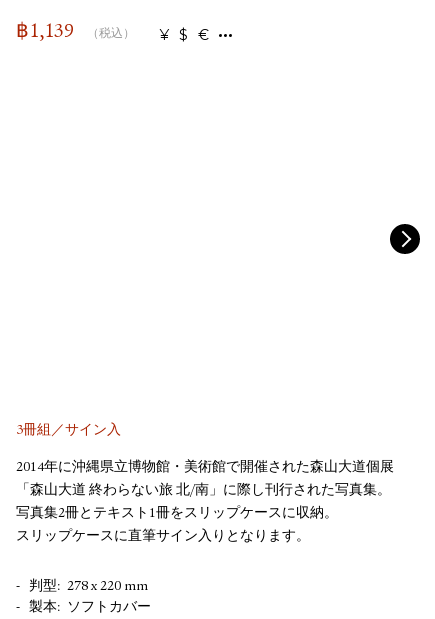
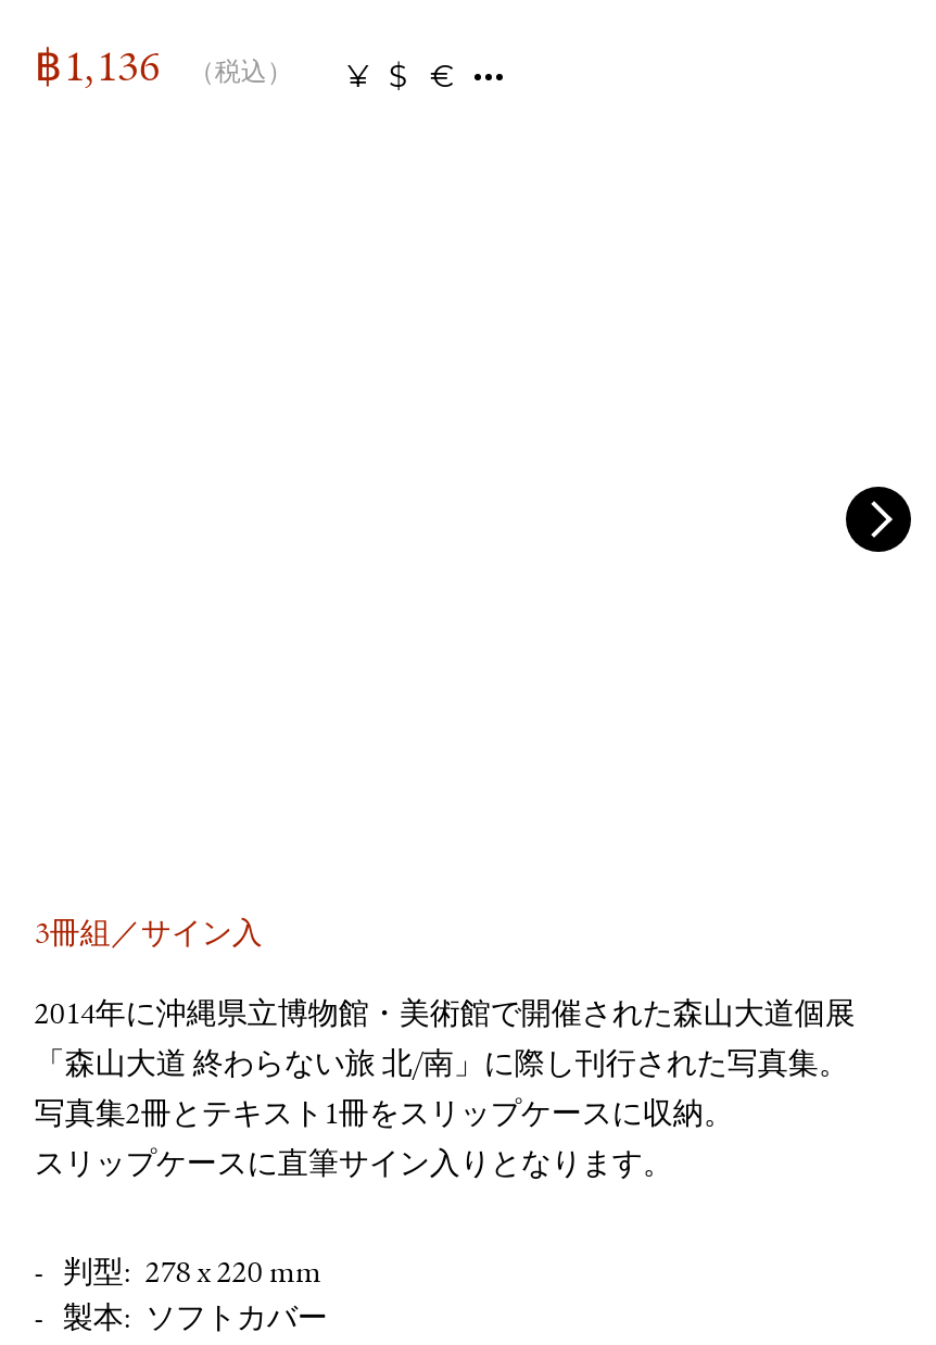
[16,23,135,43] ฿1,139 （税込） -> [35,50,293,93] ฿1,136 （税込）

